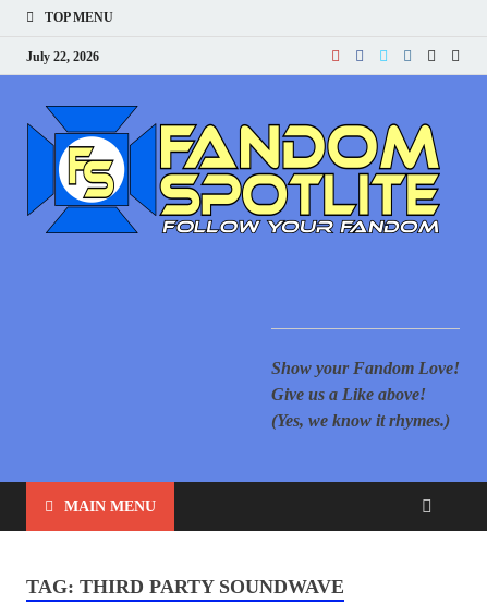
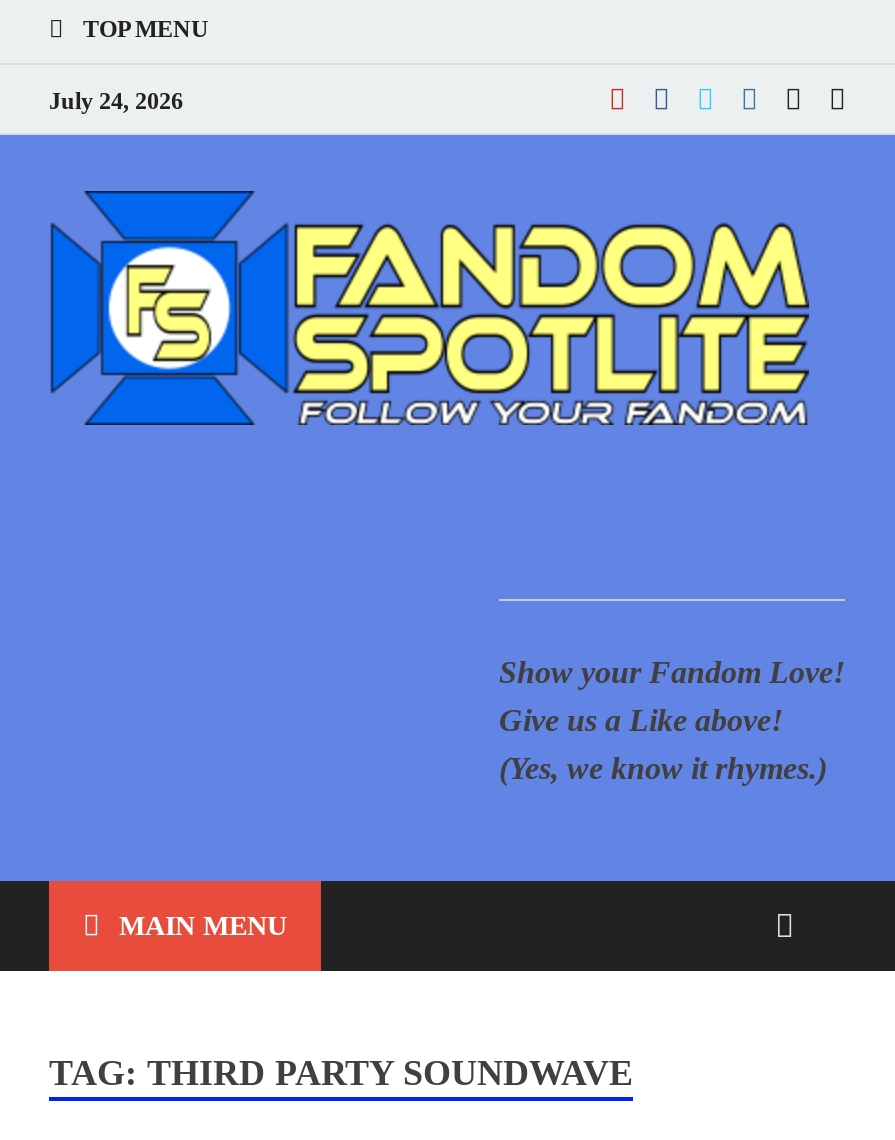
[26,49,99,64] July 22, 2026 -> [49,86,183,114] July 24, 2026

